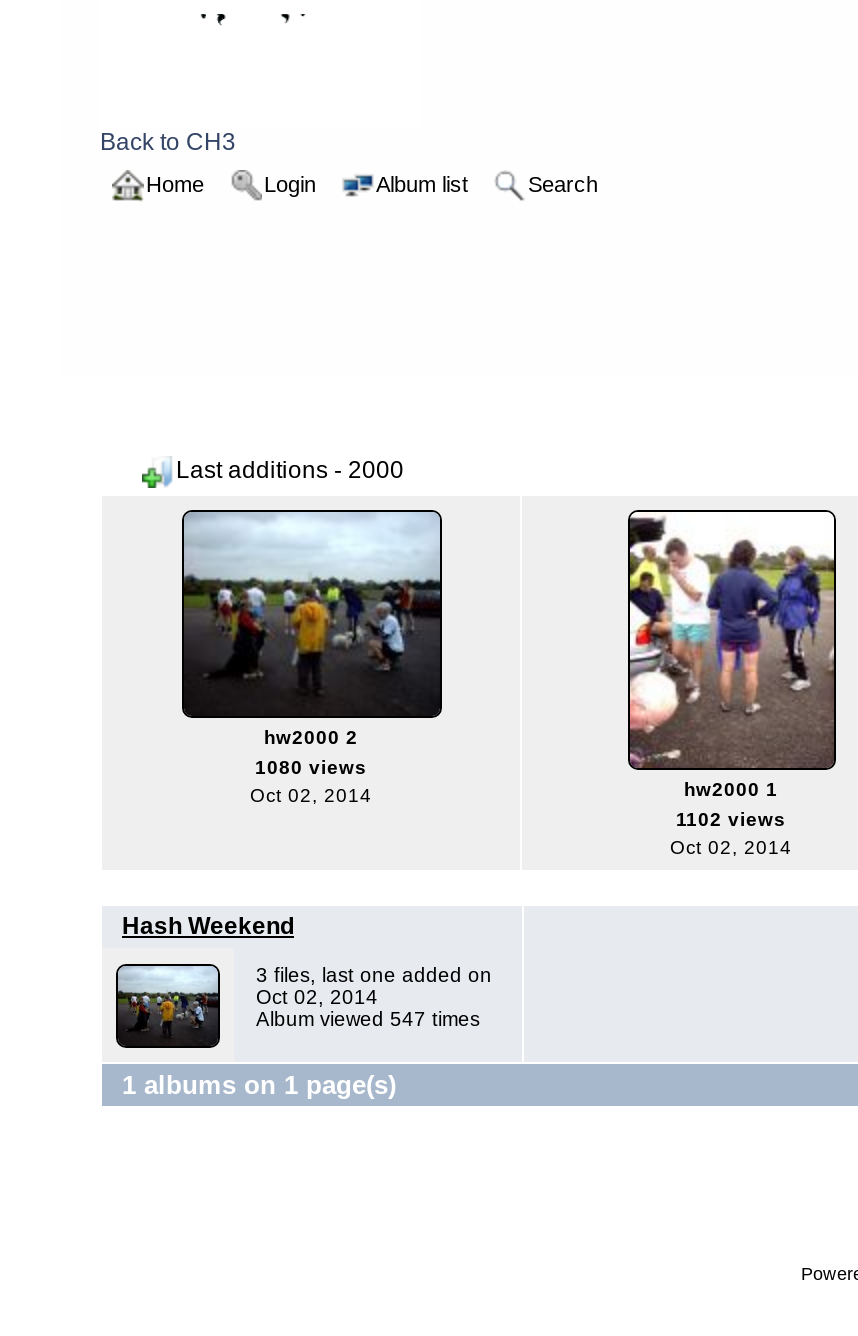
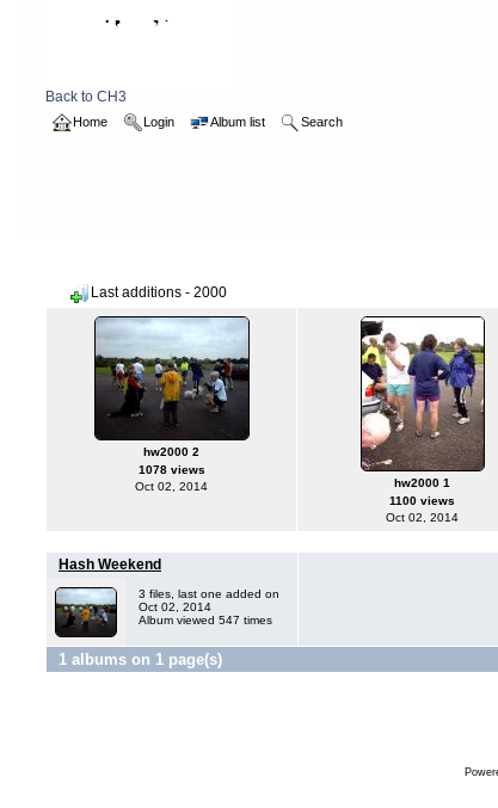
[255,756,367,778] 1080 views -> [138,463,205,476] 1078 views
[676,808,786,830] 1102 views -> [389,494,455,507] 1100 views

